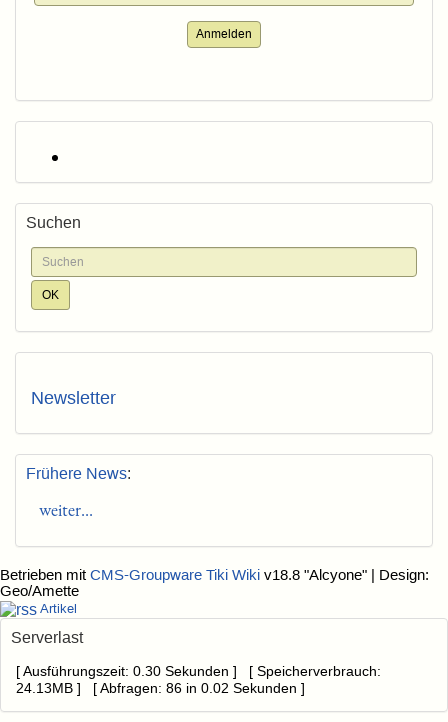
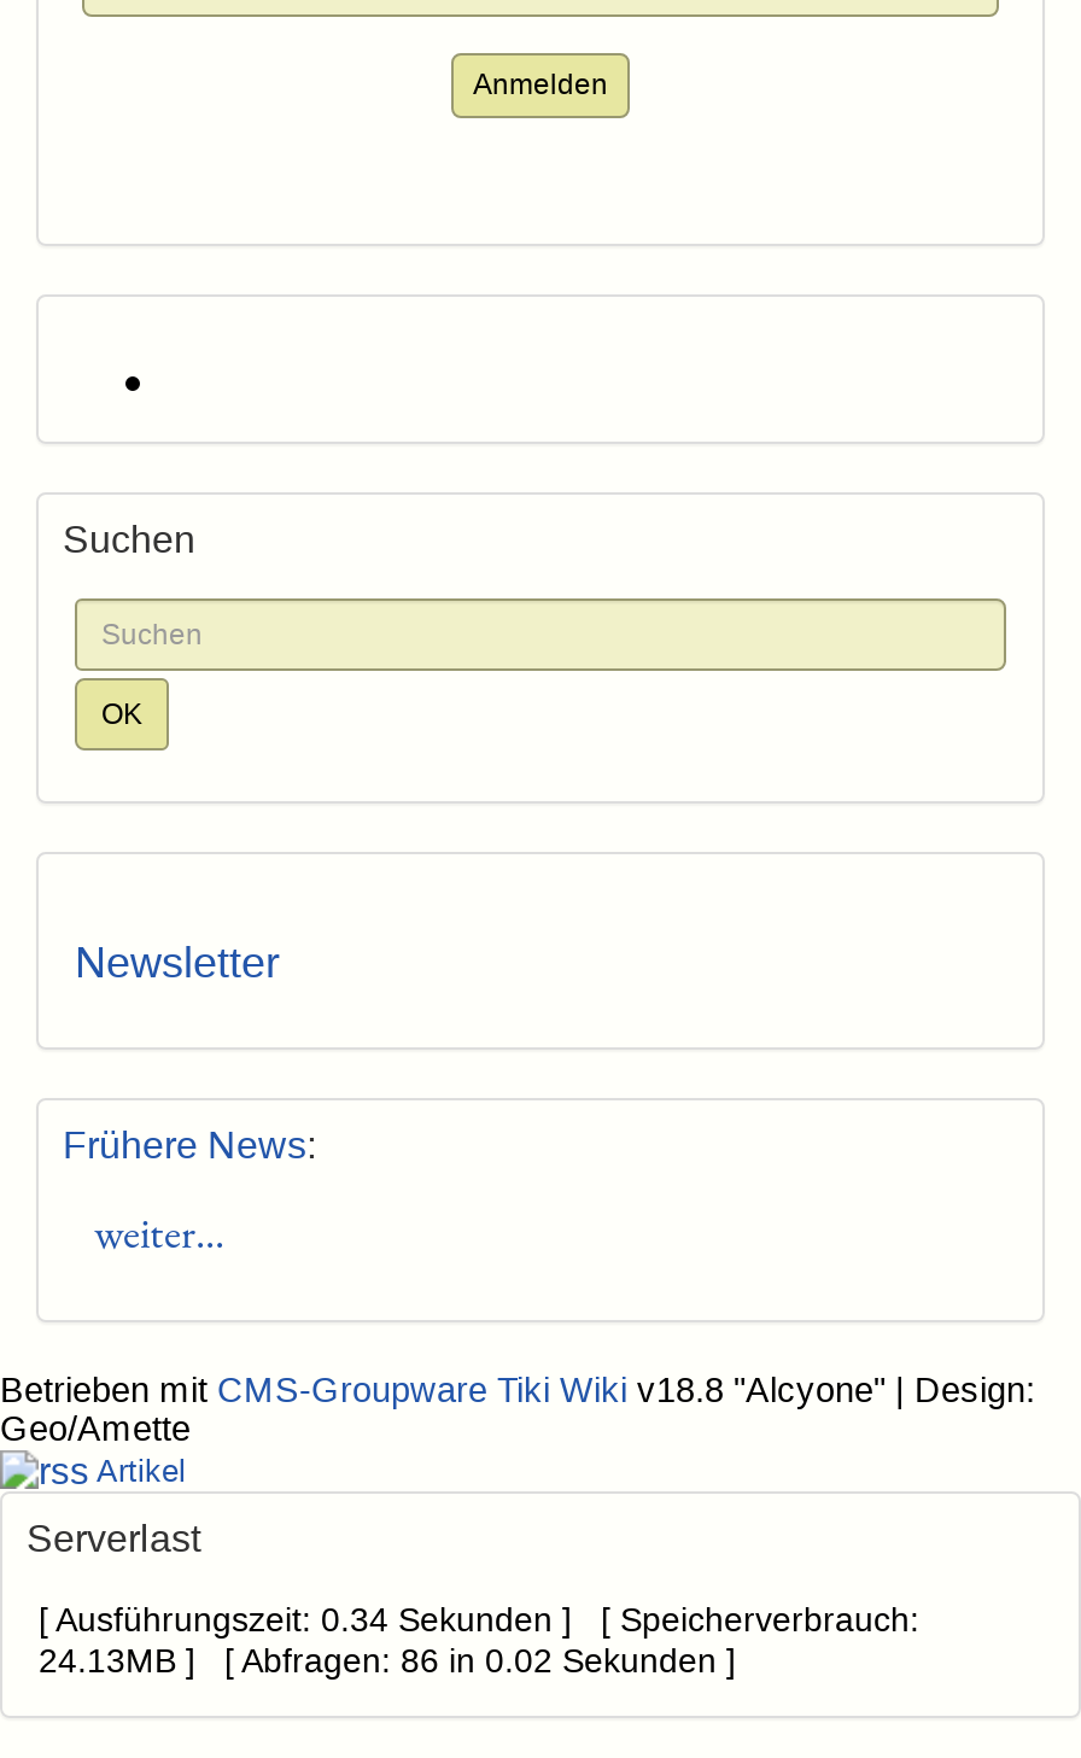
[16,663,381,678] [ Ausführungszeit: 0.30 Sekunden ] [ Speicherverbrauch: -> [39,1604,919,1640] [ Ausführungszeit: 0.34 Sekunden ] [ Speicherverbrauch:

